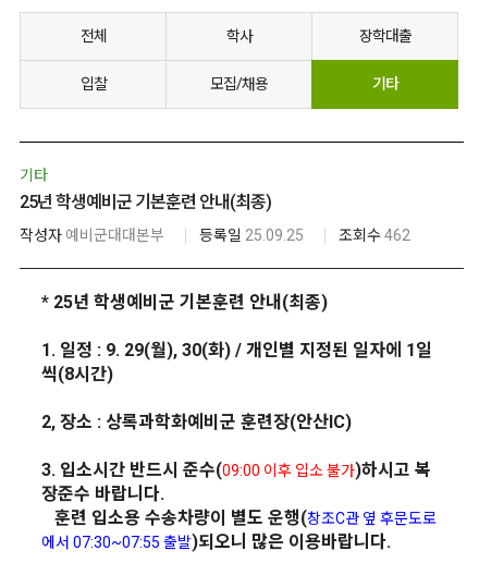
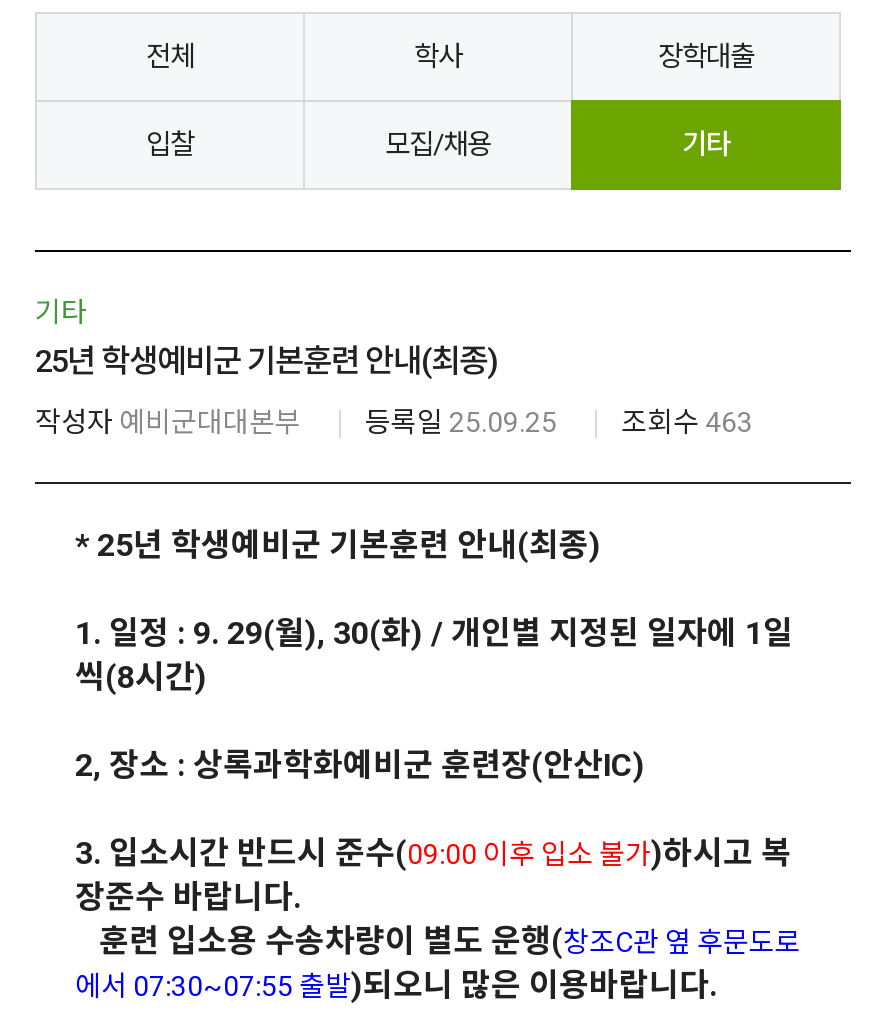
[20,227,410,244] 작성자 예비군대대본부 등록일 25.09.25 조회수 462 -> [35,407,753,439] 작성자 예비군대대본부 등록일 25.09.25 조회수 463

